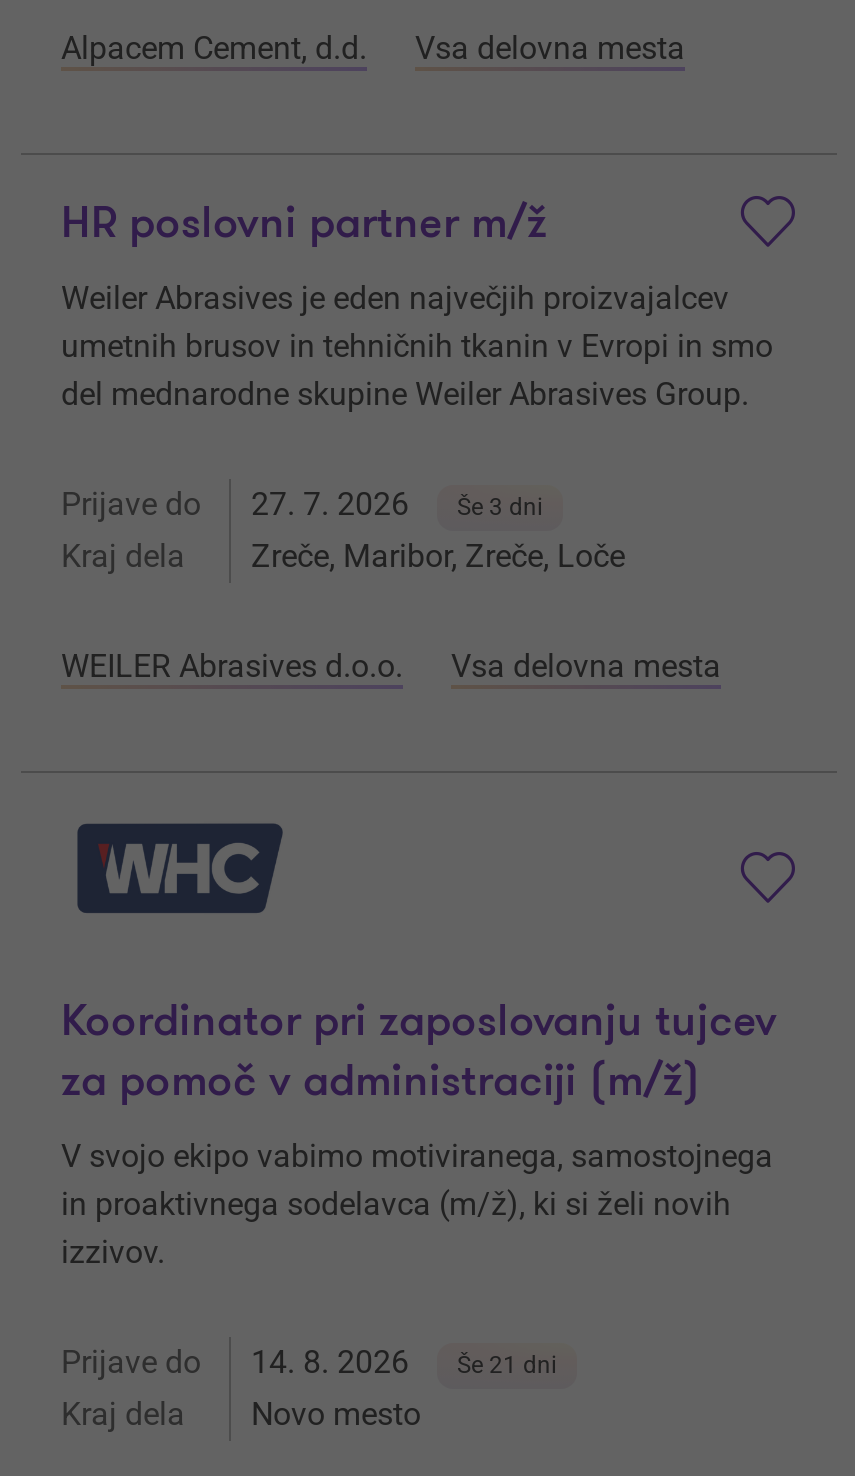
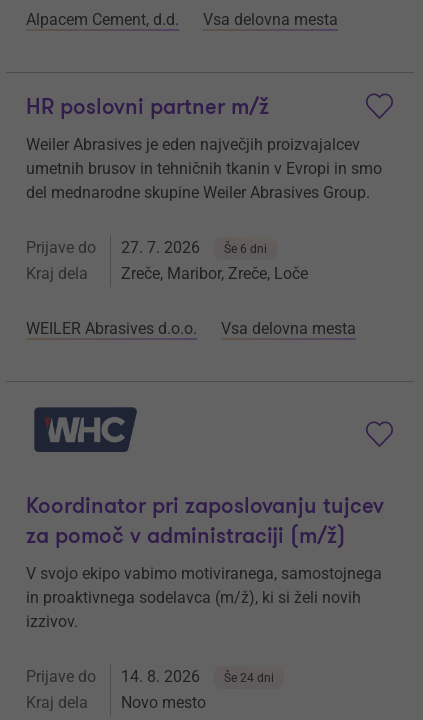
[61,486,543,524] Prijave do 27. 7. 2026 Še 3 dni -> [26,238,267,257] Prijave do 27. 7. 2026 Še 6 dni
[61,1344,557,1382] Prijave do 14. 8. 2026 Še 21 dni -> [26,667,274,686] Prijave do 14. 8. 2026 Še 24 dni

